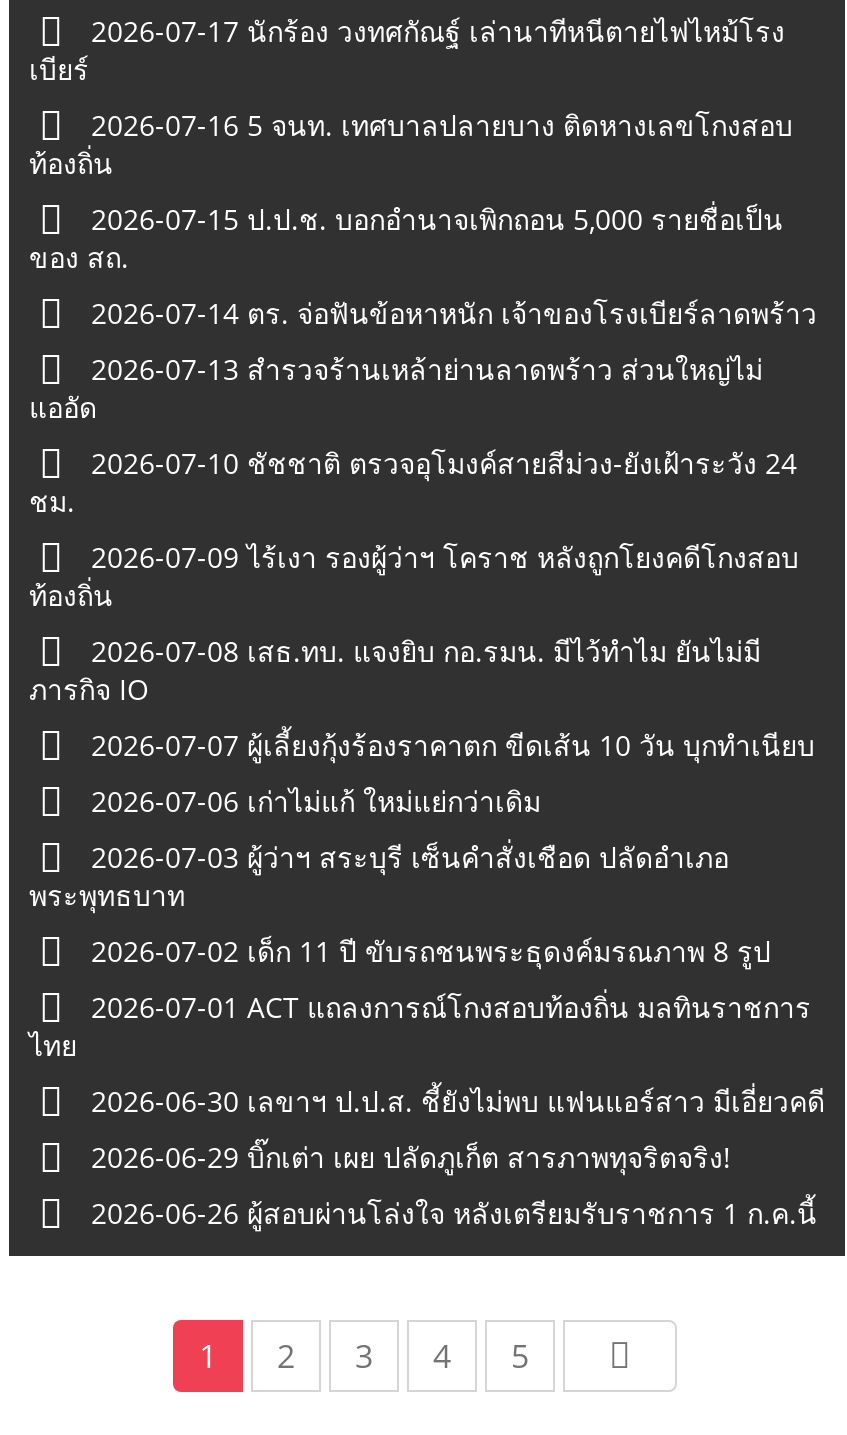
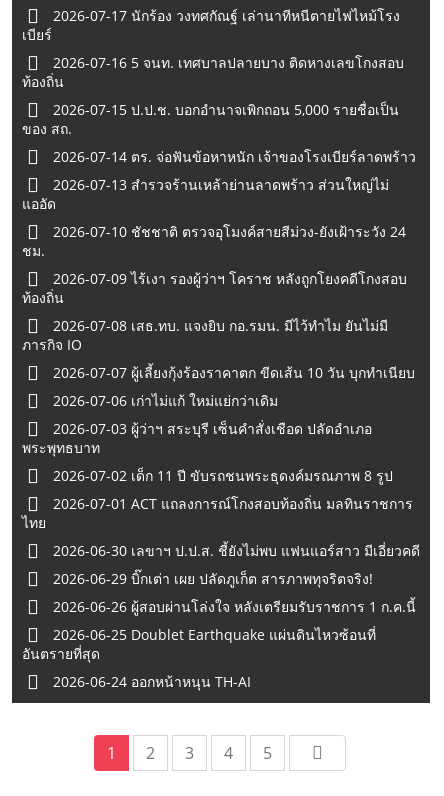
none -> [22,625,376,691] 2026-06-25 Doublet Earthquake แผ่นดินไหวซ้อนที่ | อันตรายที่สุด | 2026-06-24 ออกหน้าหนุน TH-AI

